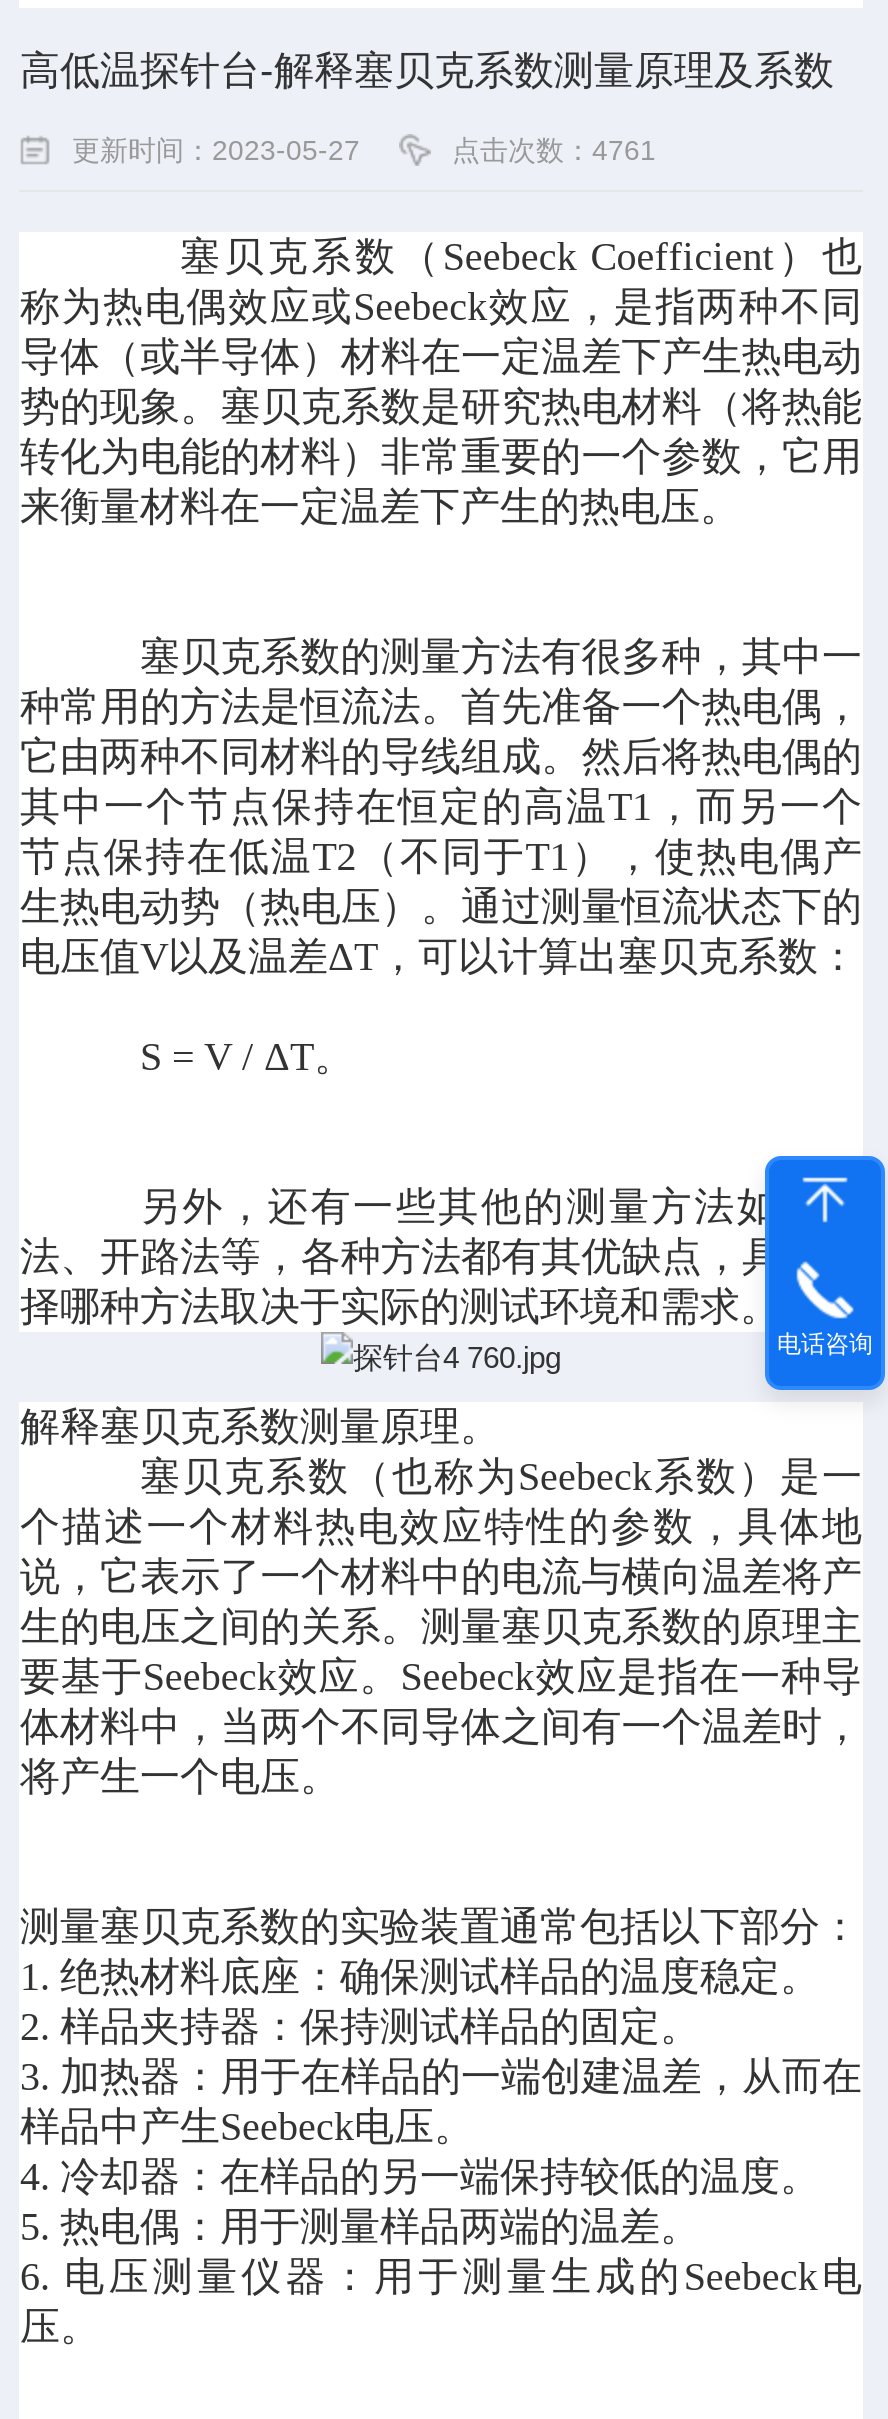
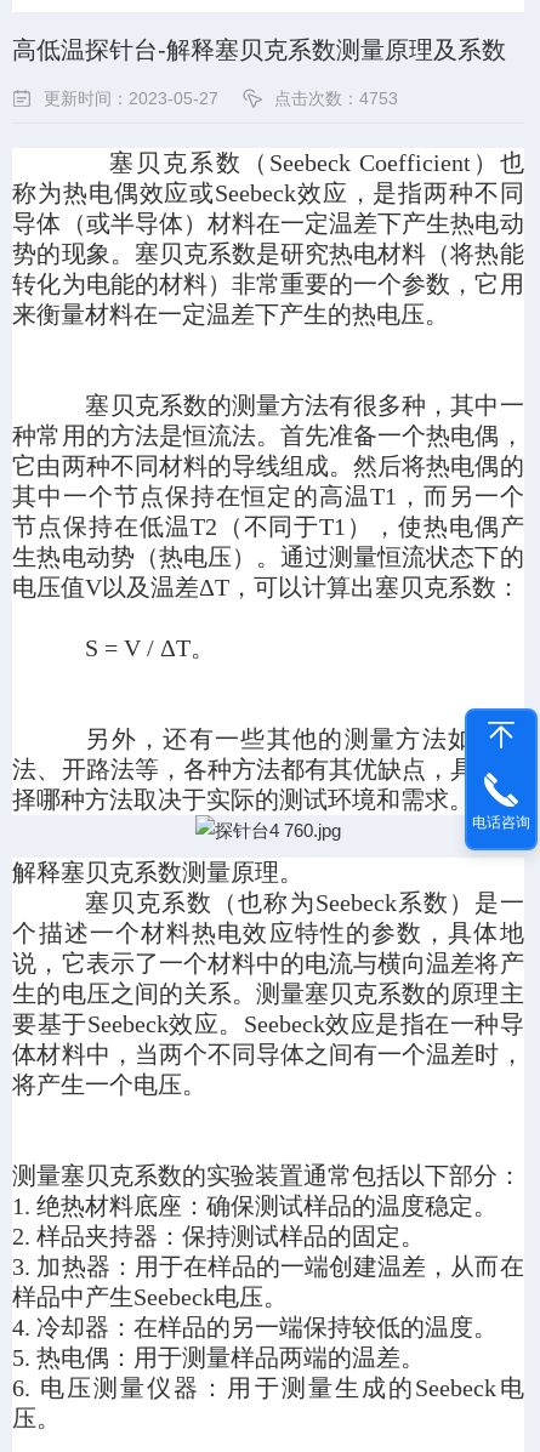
[452,134,656,166] 点击次数：4761 -> [275,89,399,108] 点击次数：4753

